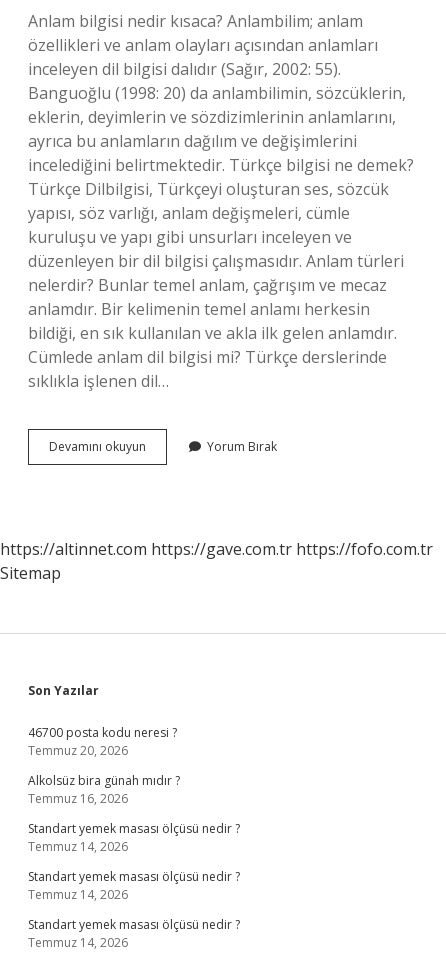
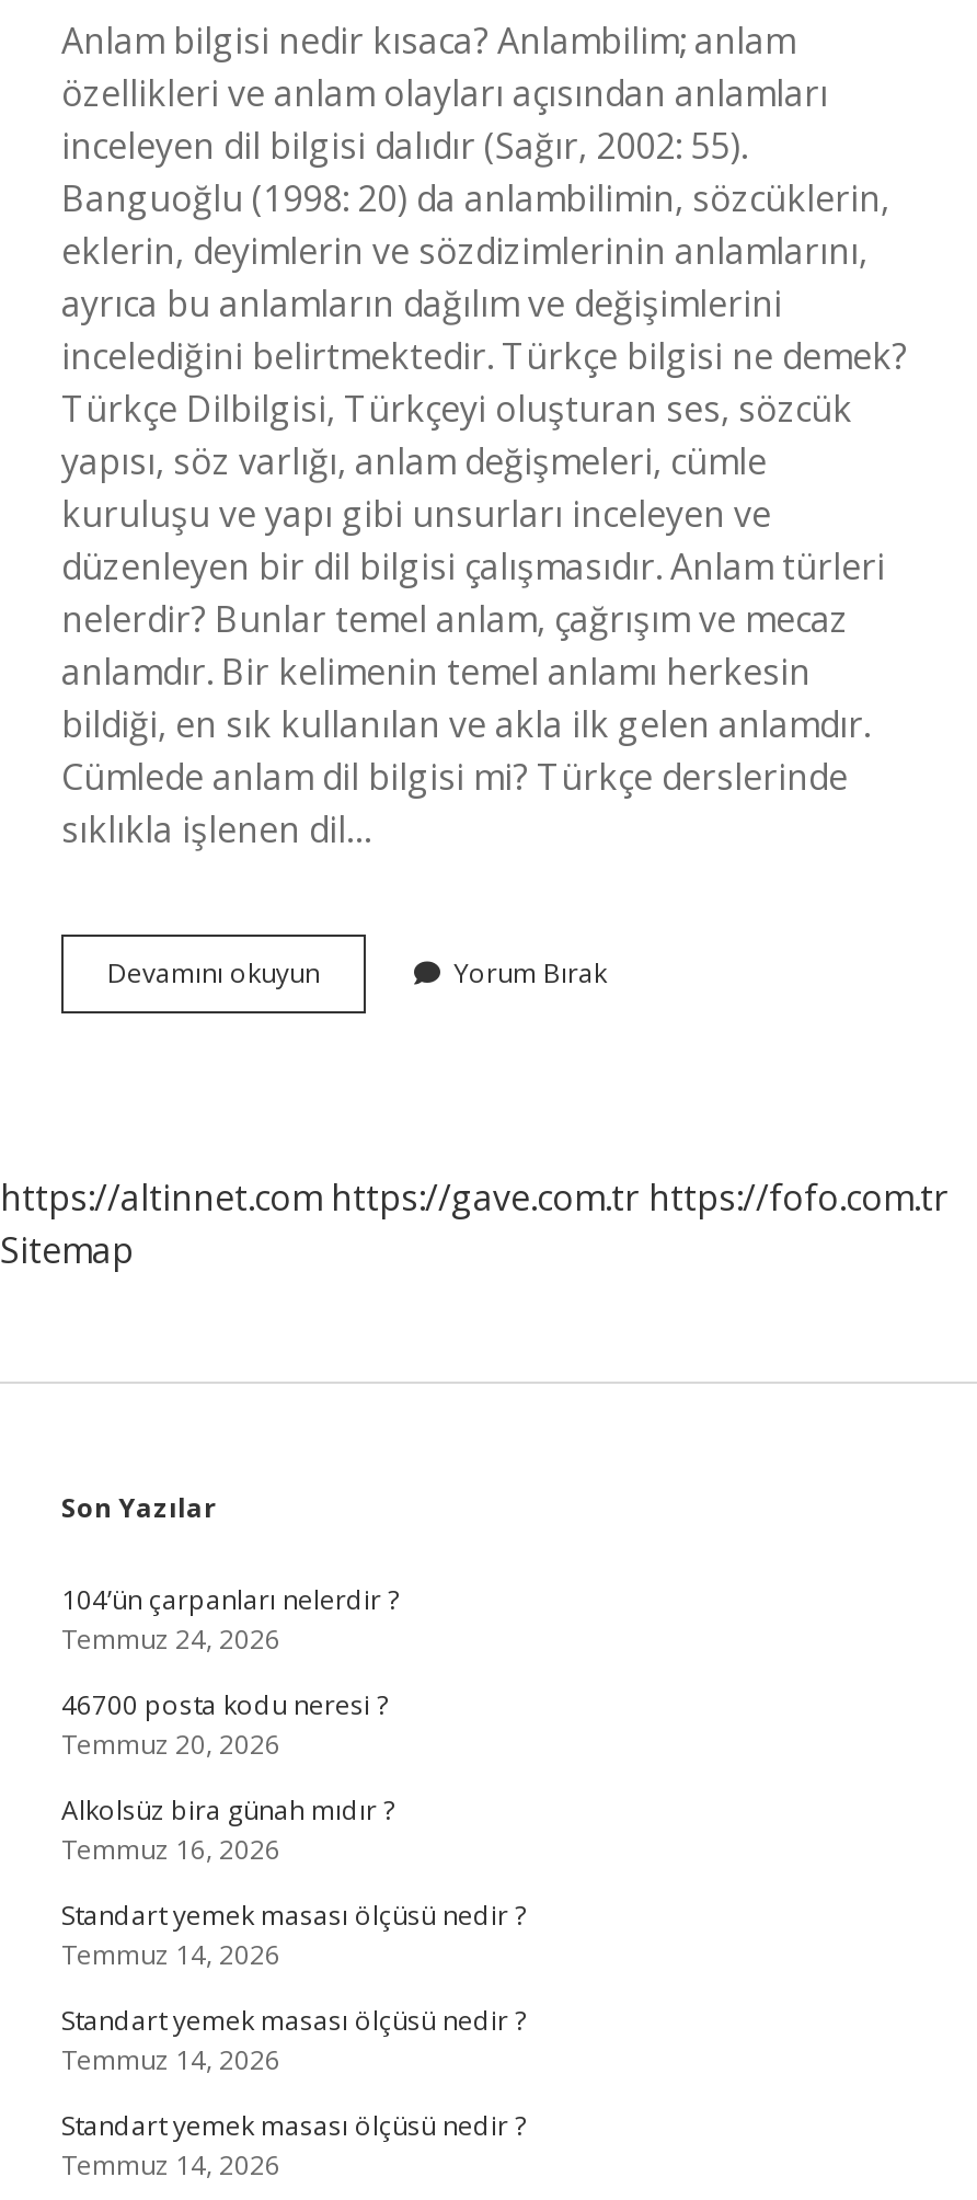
none -> [61,1581,399,1658] 104’ün çarpanları nelerdir ? | Temmuz 24, 2026

